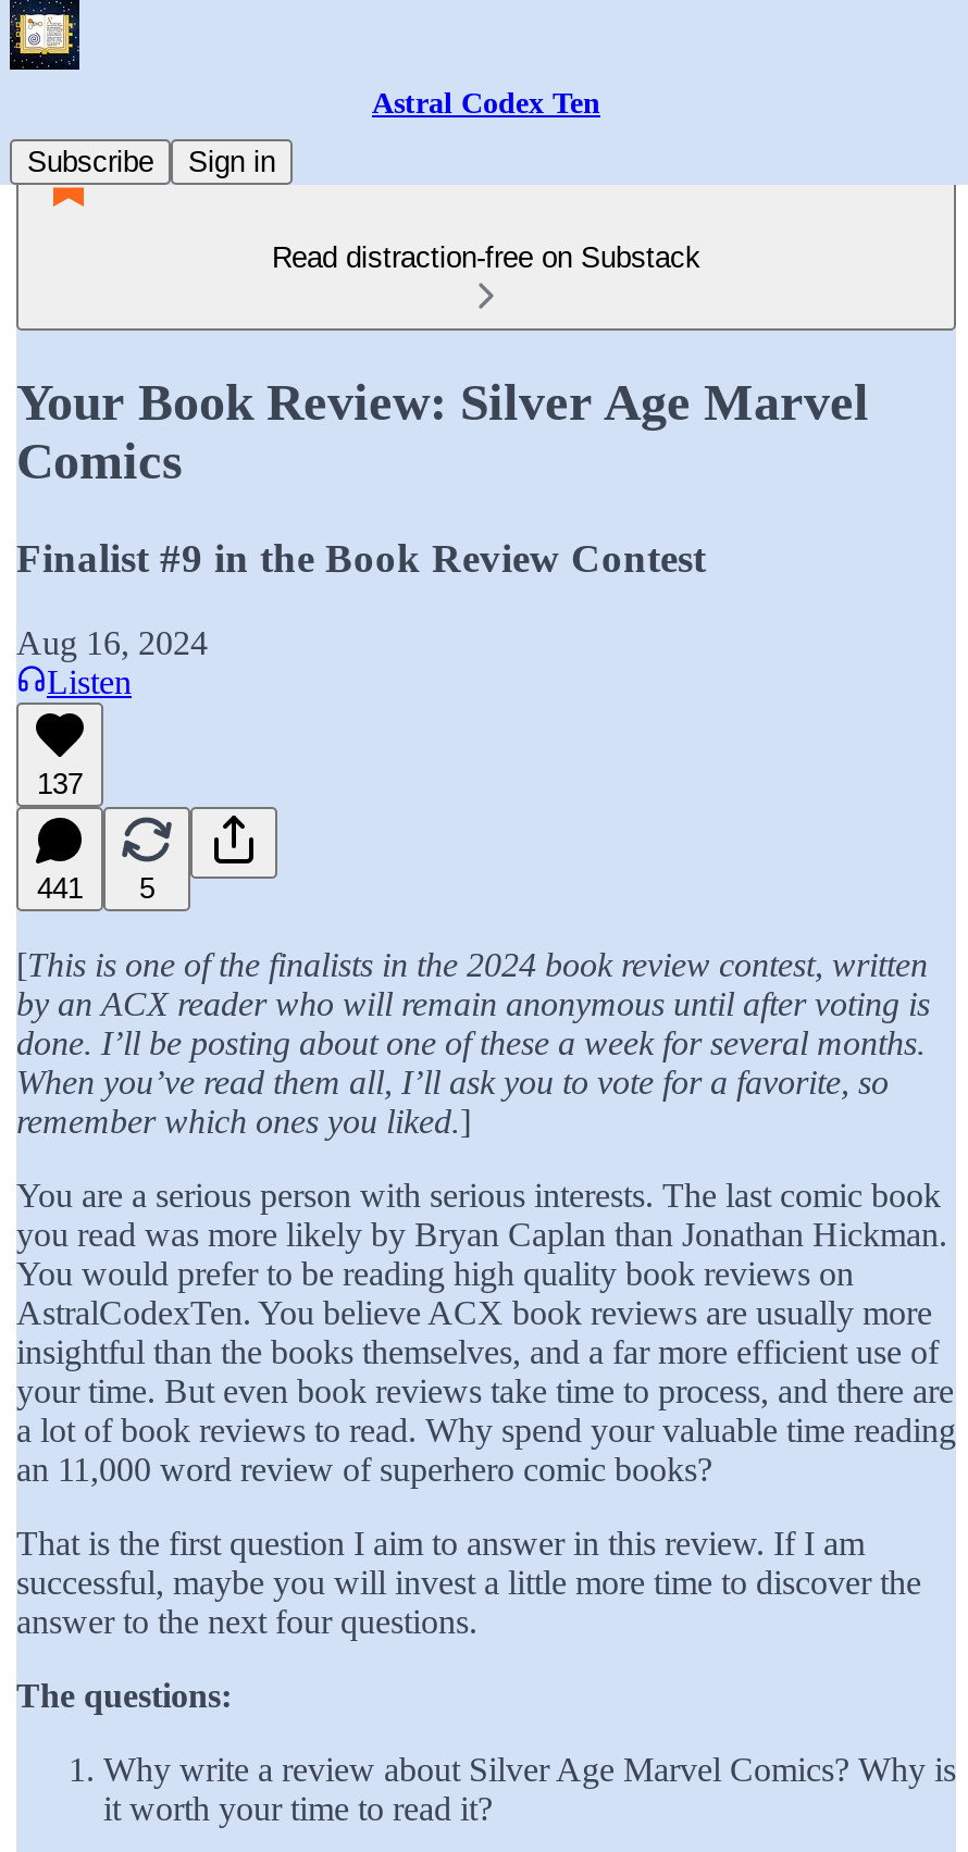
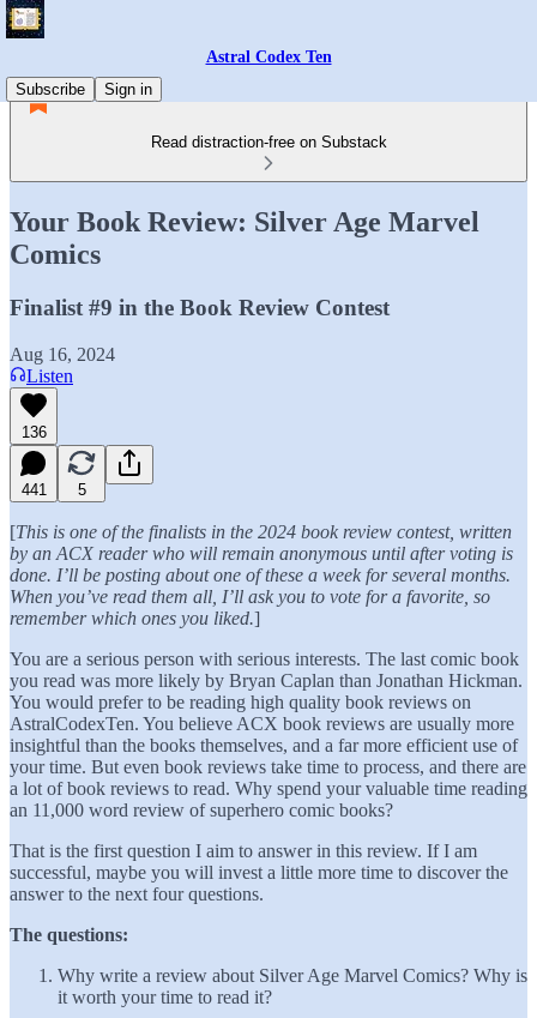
[37,767,83,799] 137 -> [21,423,46,441] 136

